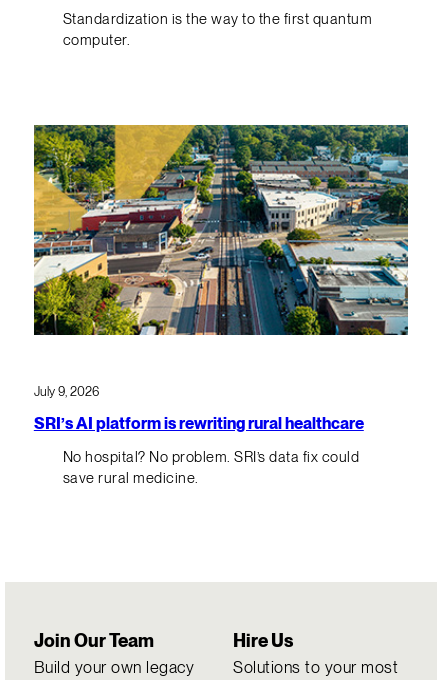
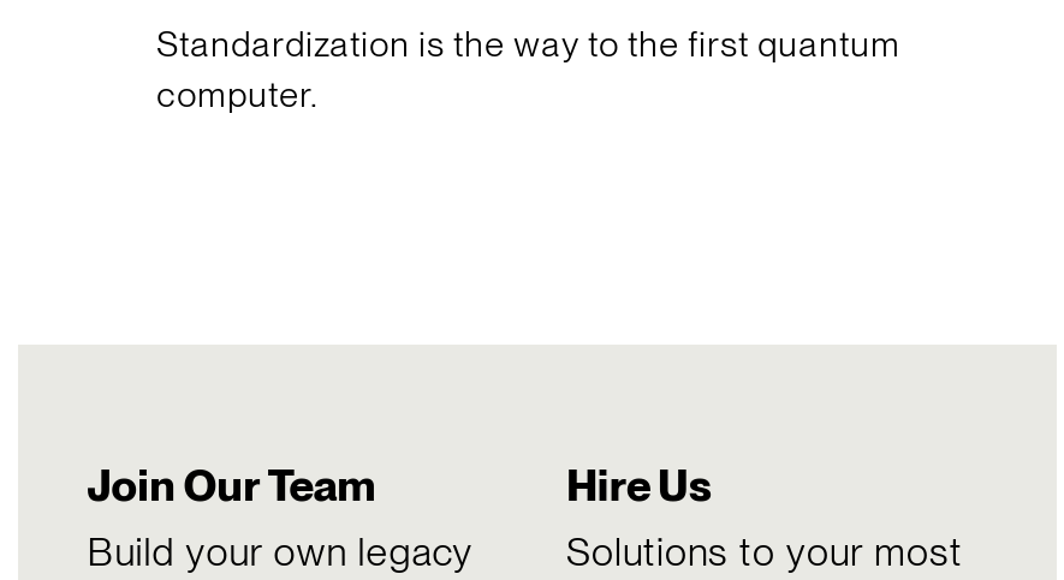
[33,124,409,336] [image] -> none
[34,384,364,486] July 9, 2026 | SRI’s AI platform is rewriting rural healthcare | No hospital? No problem. SRI’s data fix could | save rural medicine. -> none

